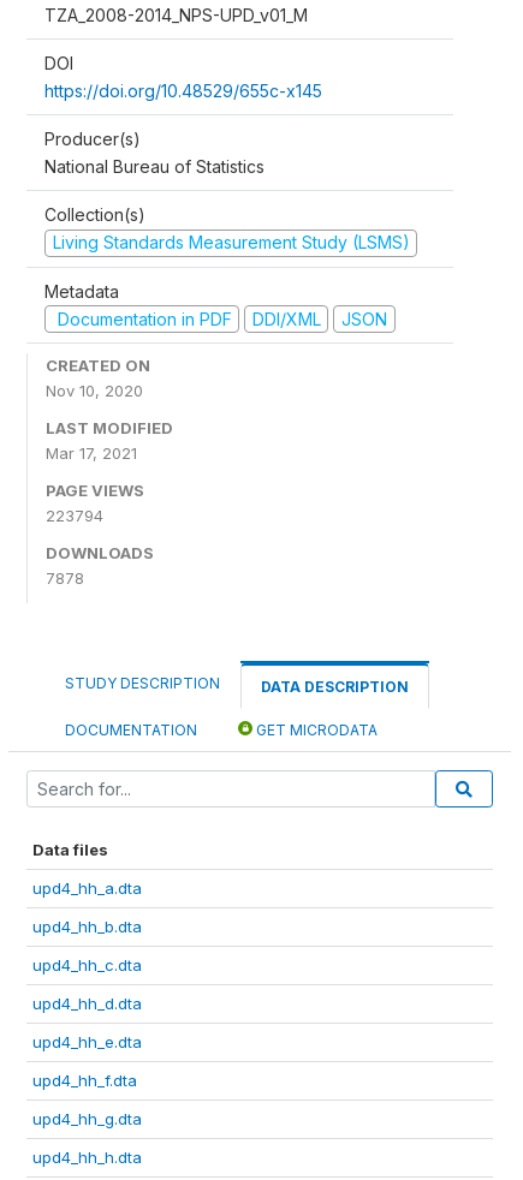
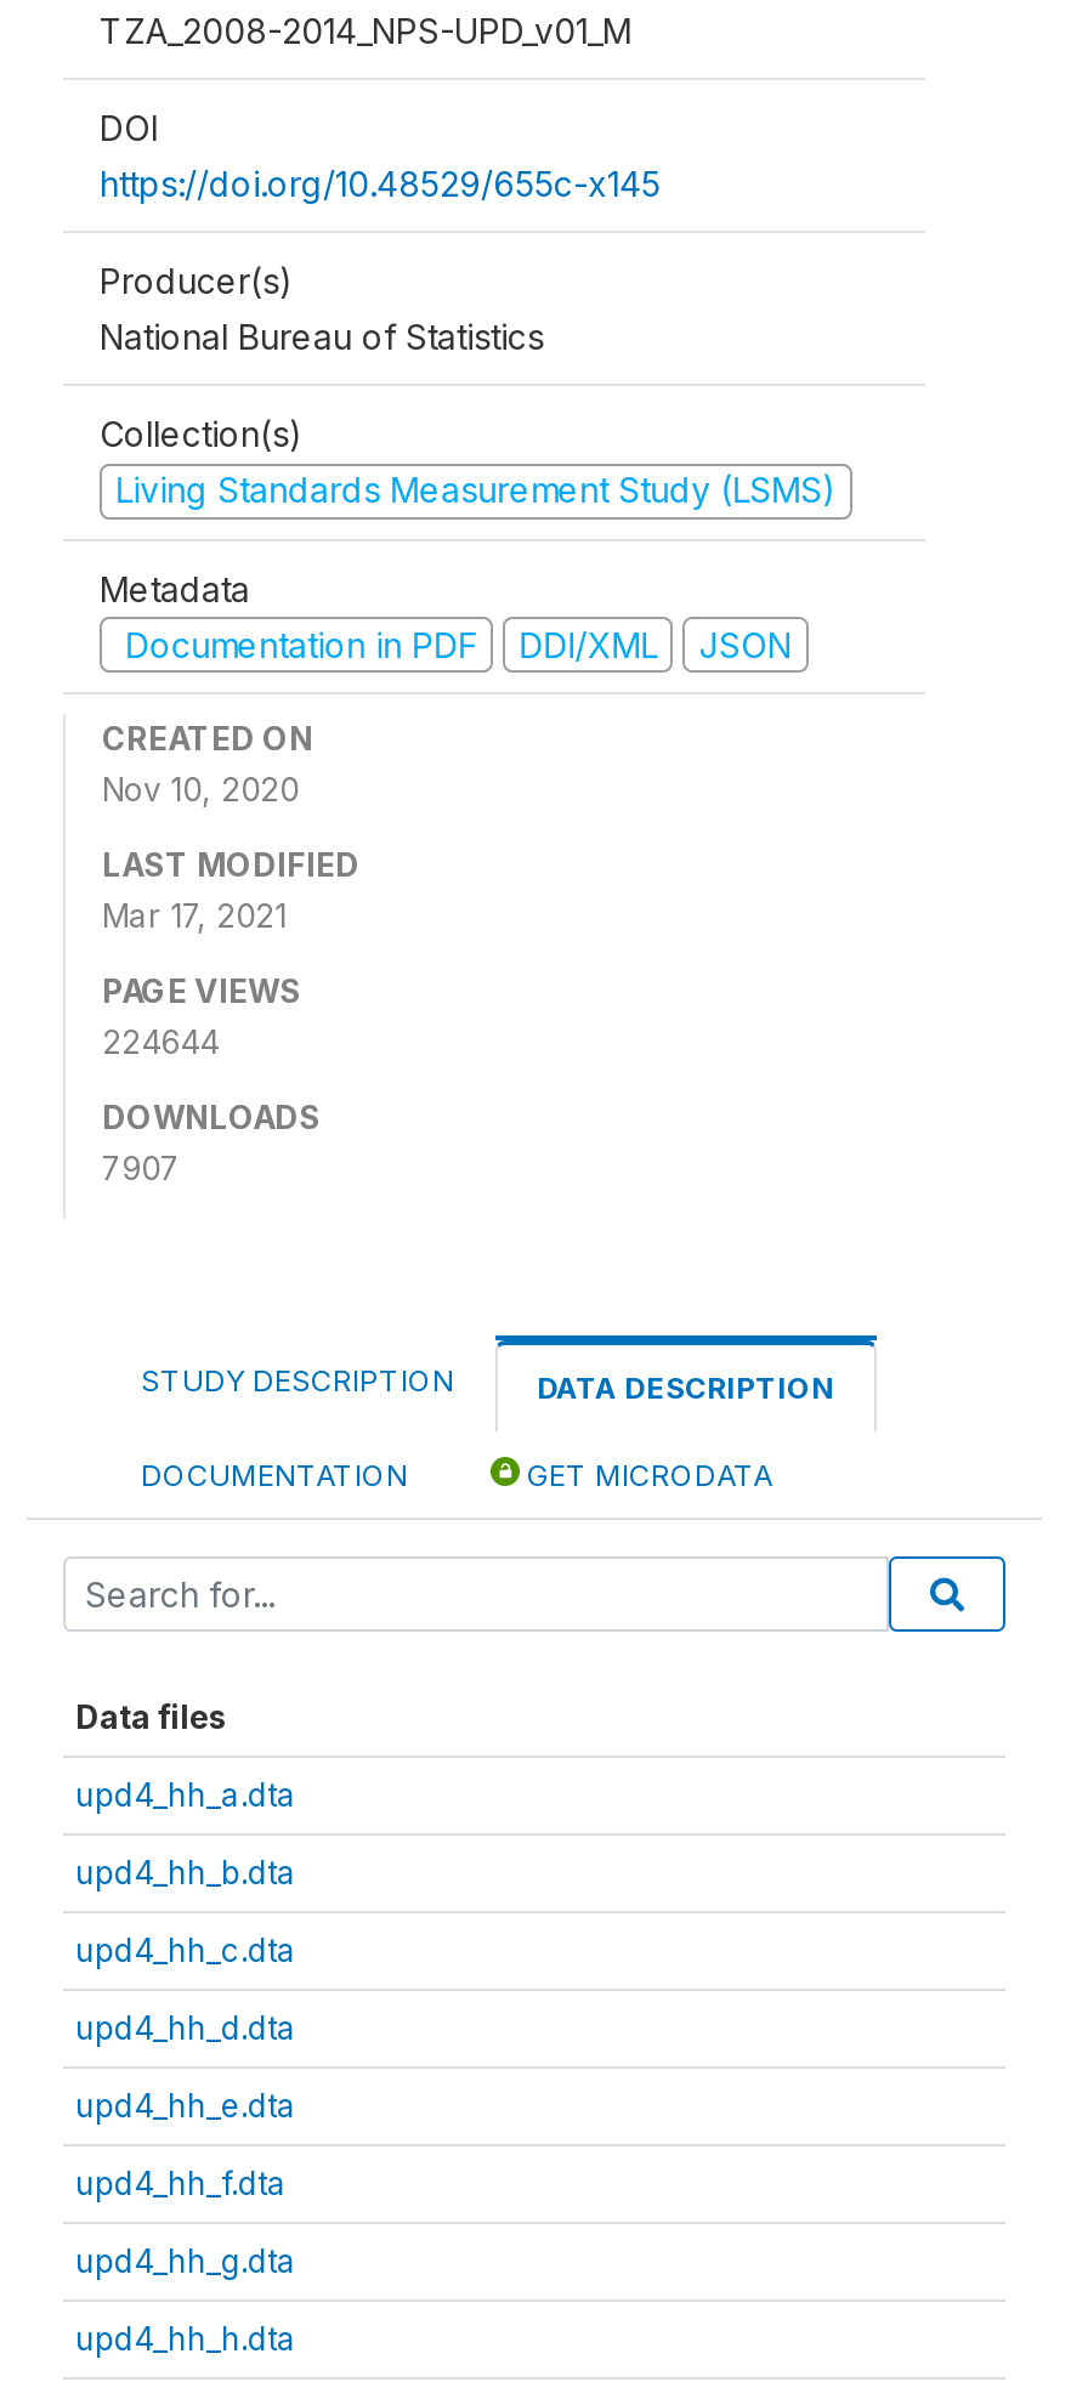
[46,506,103,525] 223794 -> [102,1022,219,1061] 224644
[46,568,84,588] 7878 -> [102,1149,180,1187] 7907

